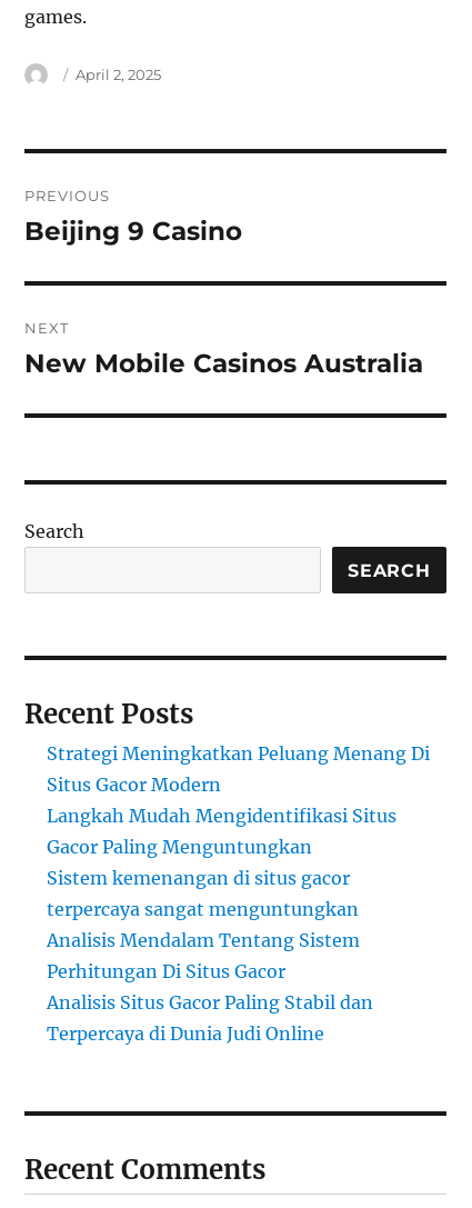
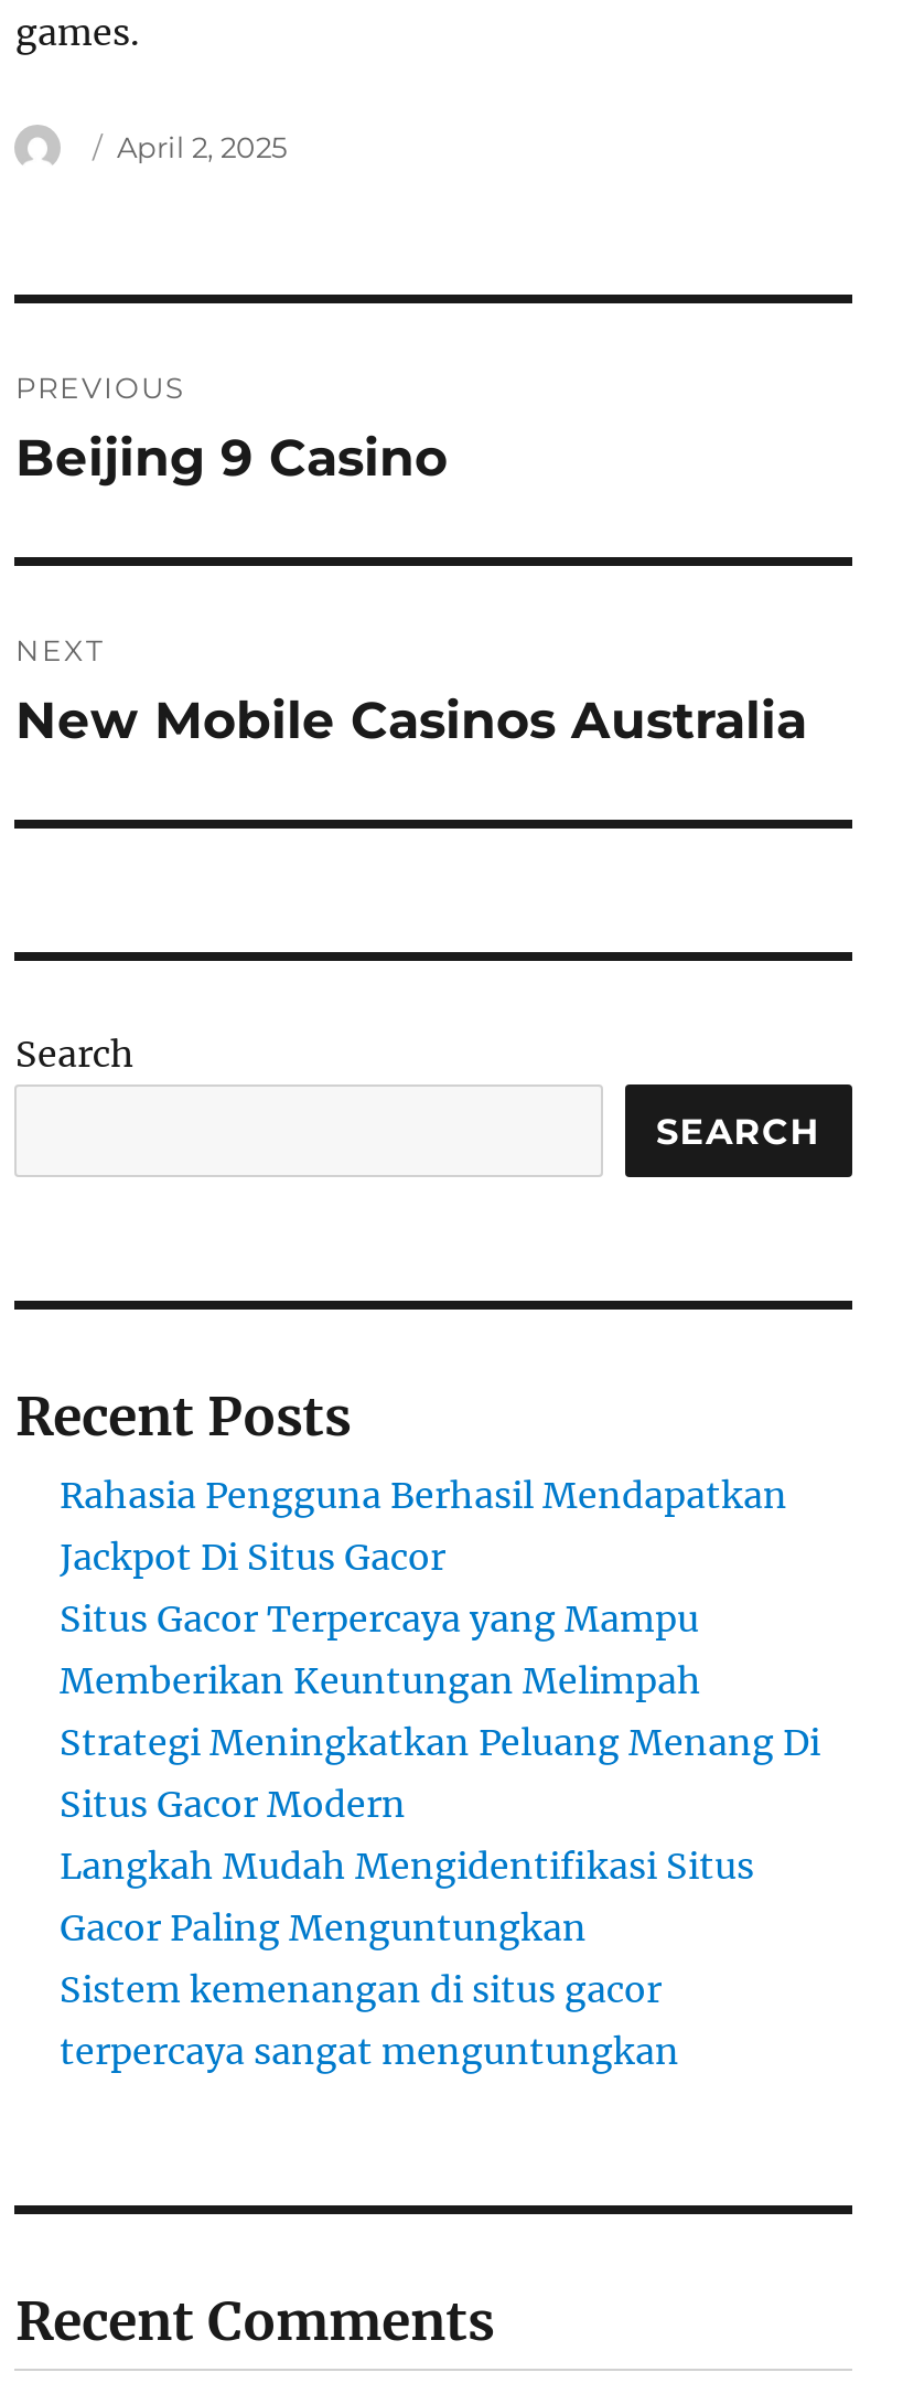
none -> [60,1473,787,1703] Rahasia Pengguna Berhasil Mendapatkan | Jackpot Di Situs Gacor | Situs Gacor Terpercaya yang Mampu | Memberikan Keuntungan Melimpah
moved [47,742,430,920] -> [60,1720,820,2073]: Strategi Meningkatkan Peluang Menang Di | Situs Gacor Modern | Langkah Mudah Mengidentifikasi Situs | Gacor Paling Menguntungkan | Sistem kemenangan di situs gacor | terpercaya sangat menguntungkan
[47,929,374,1045] Analisis Mendalam Tentang Sistem | Perhitungan Di Situs Gacor | Analisis Situs Gacor Paling Stabil dan | Terpercaya di Dunia Judi Online -> none

